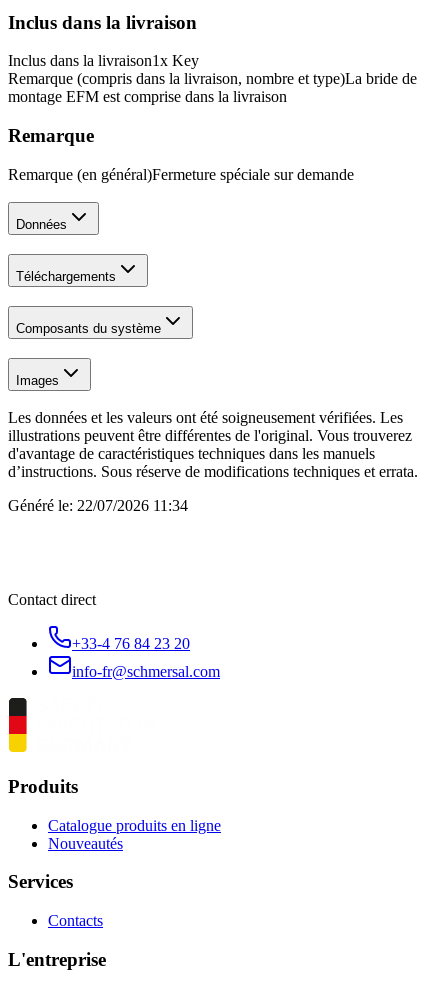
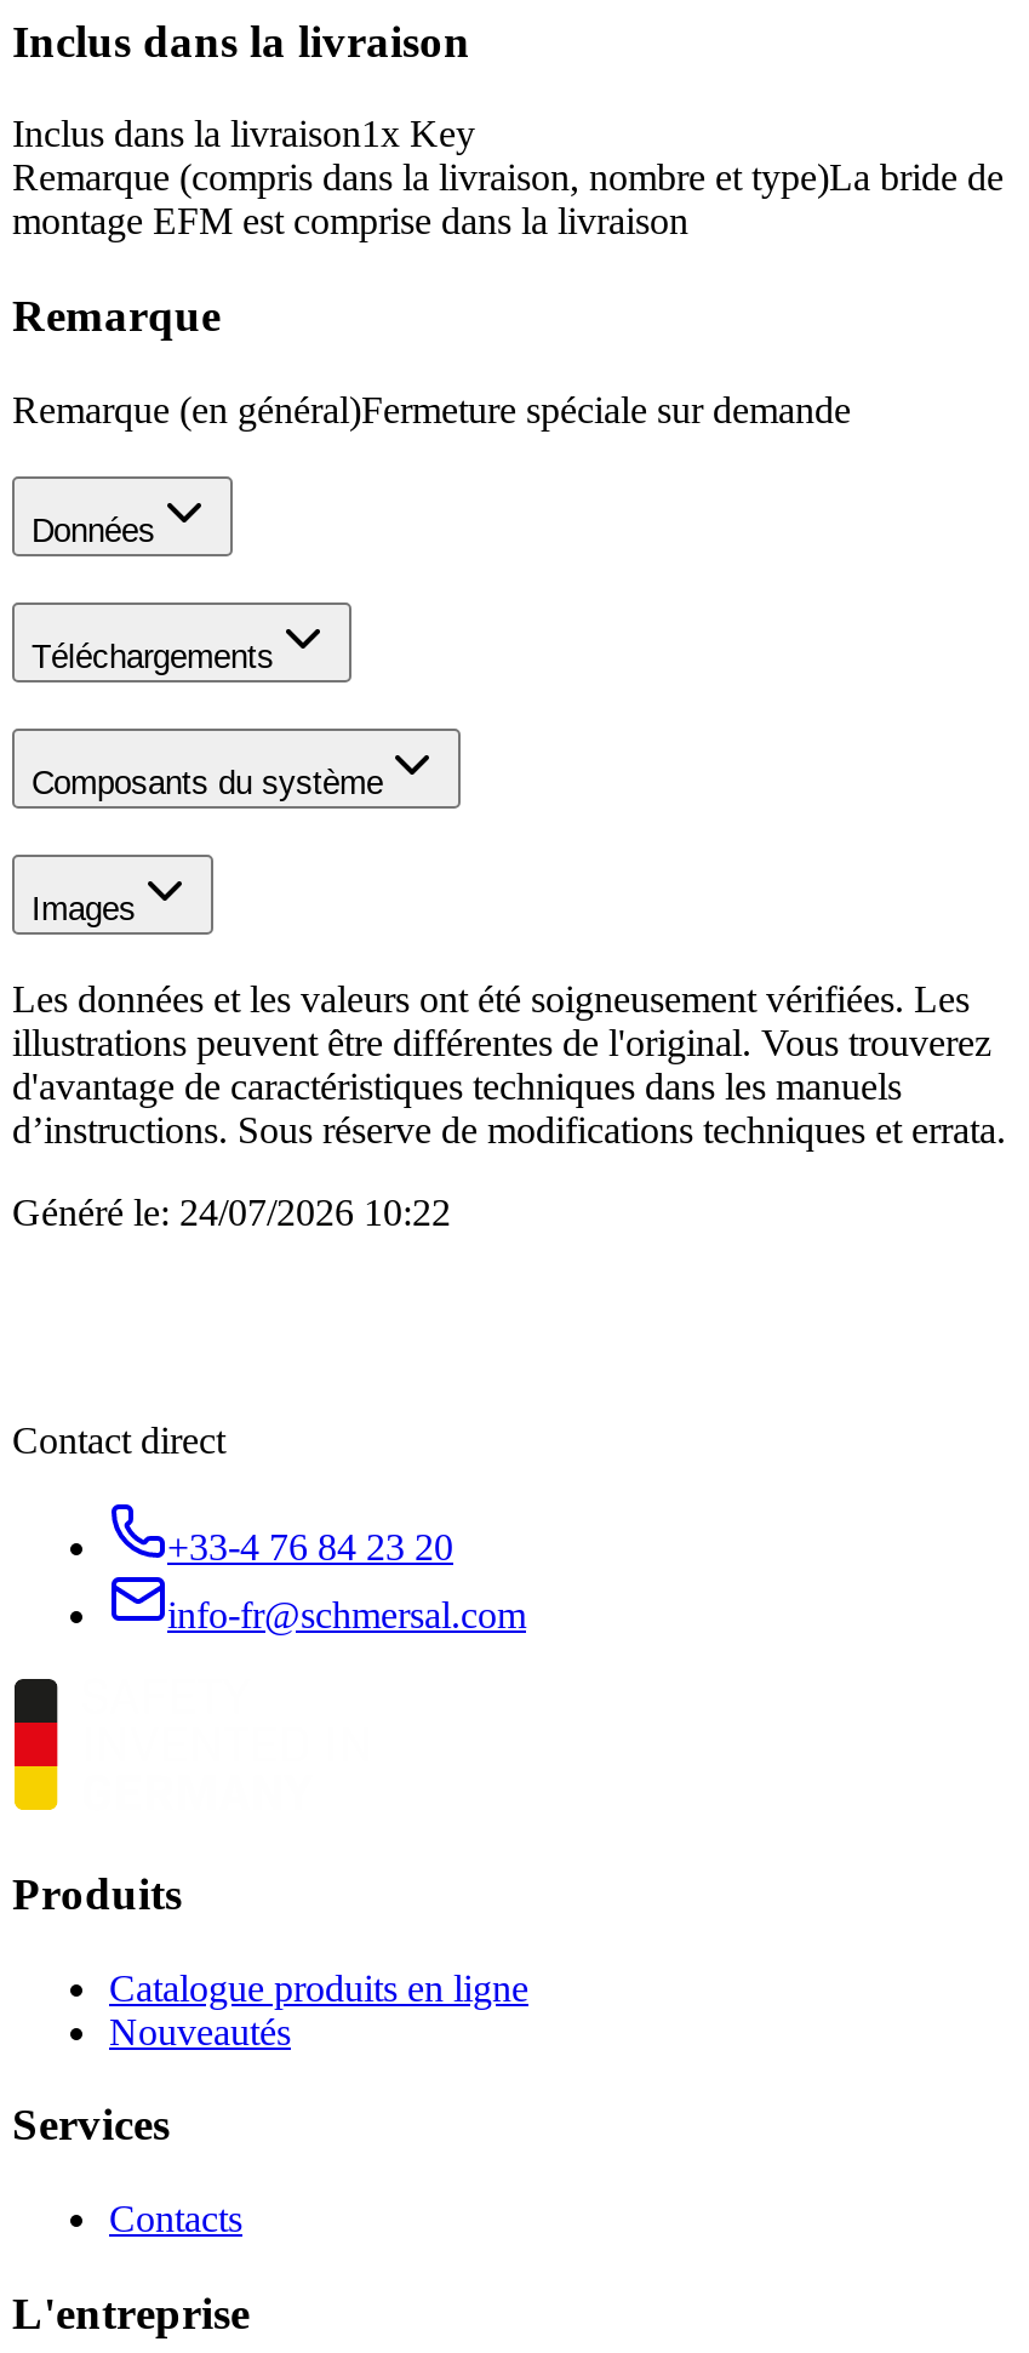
[8,497,188,514] Généré le: 22/07/2026 11:34 -> [12,1192,451,1234] Généré le: 24/07/2026 10:22

